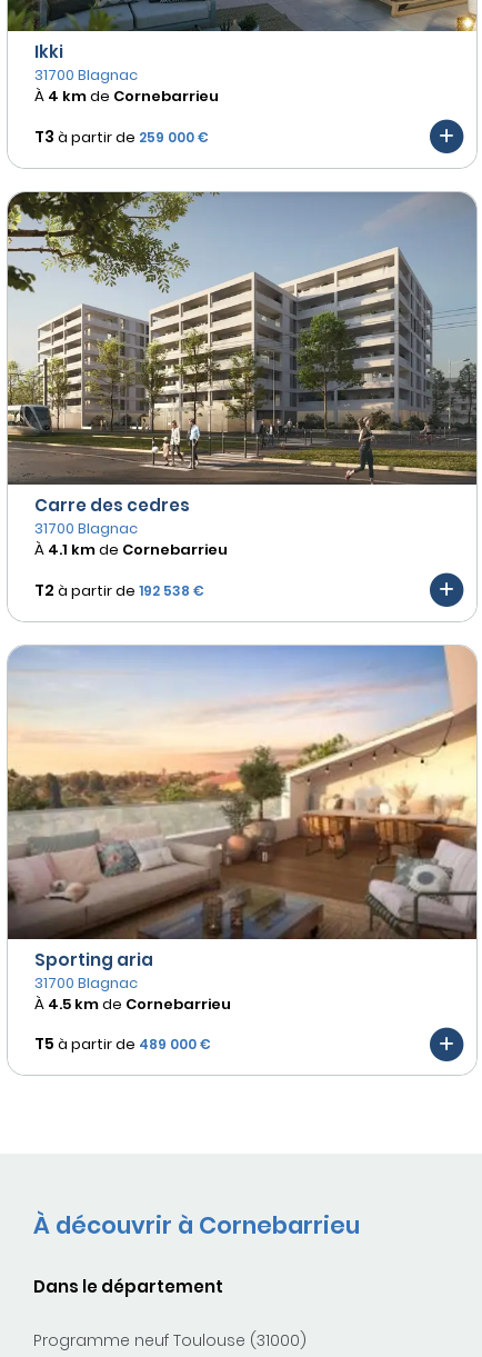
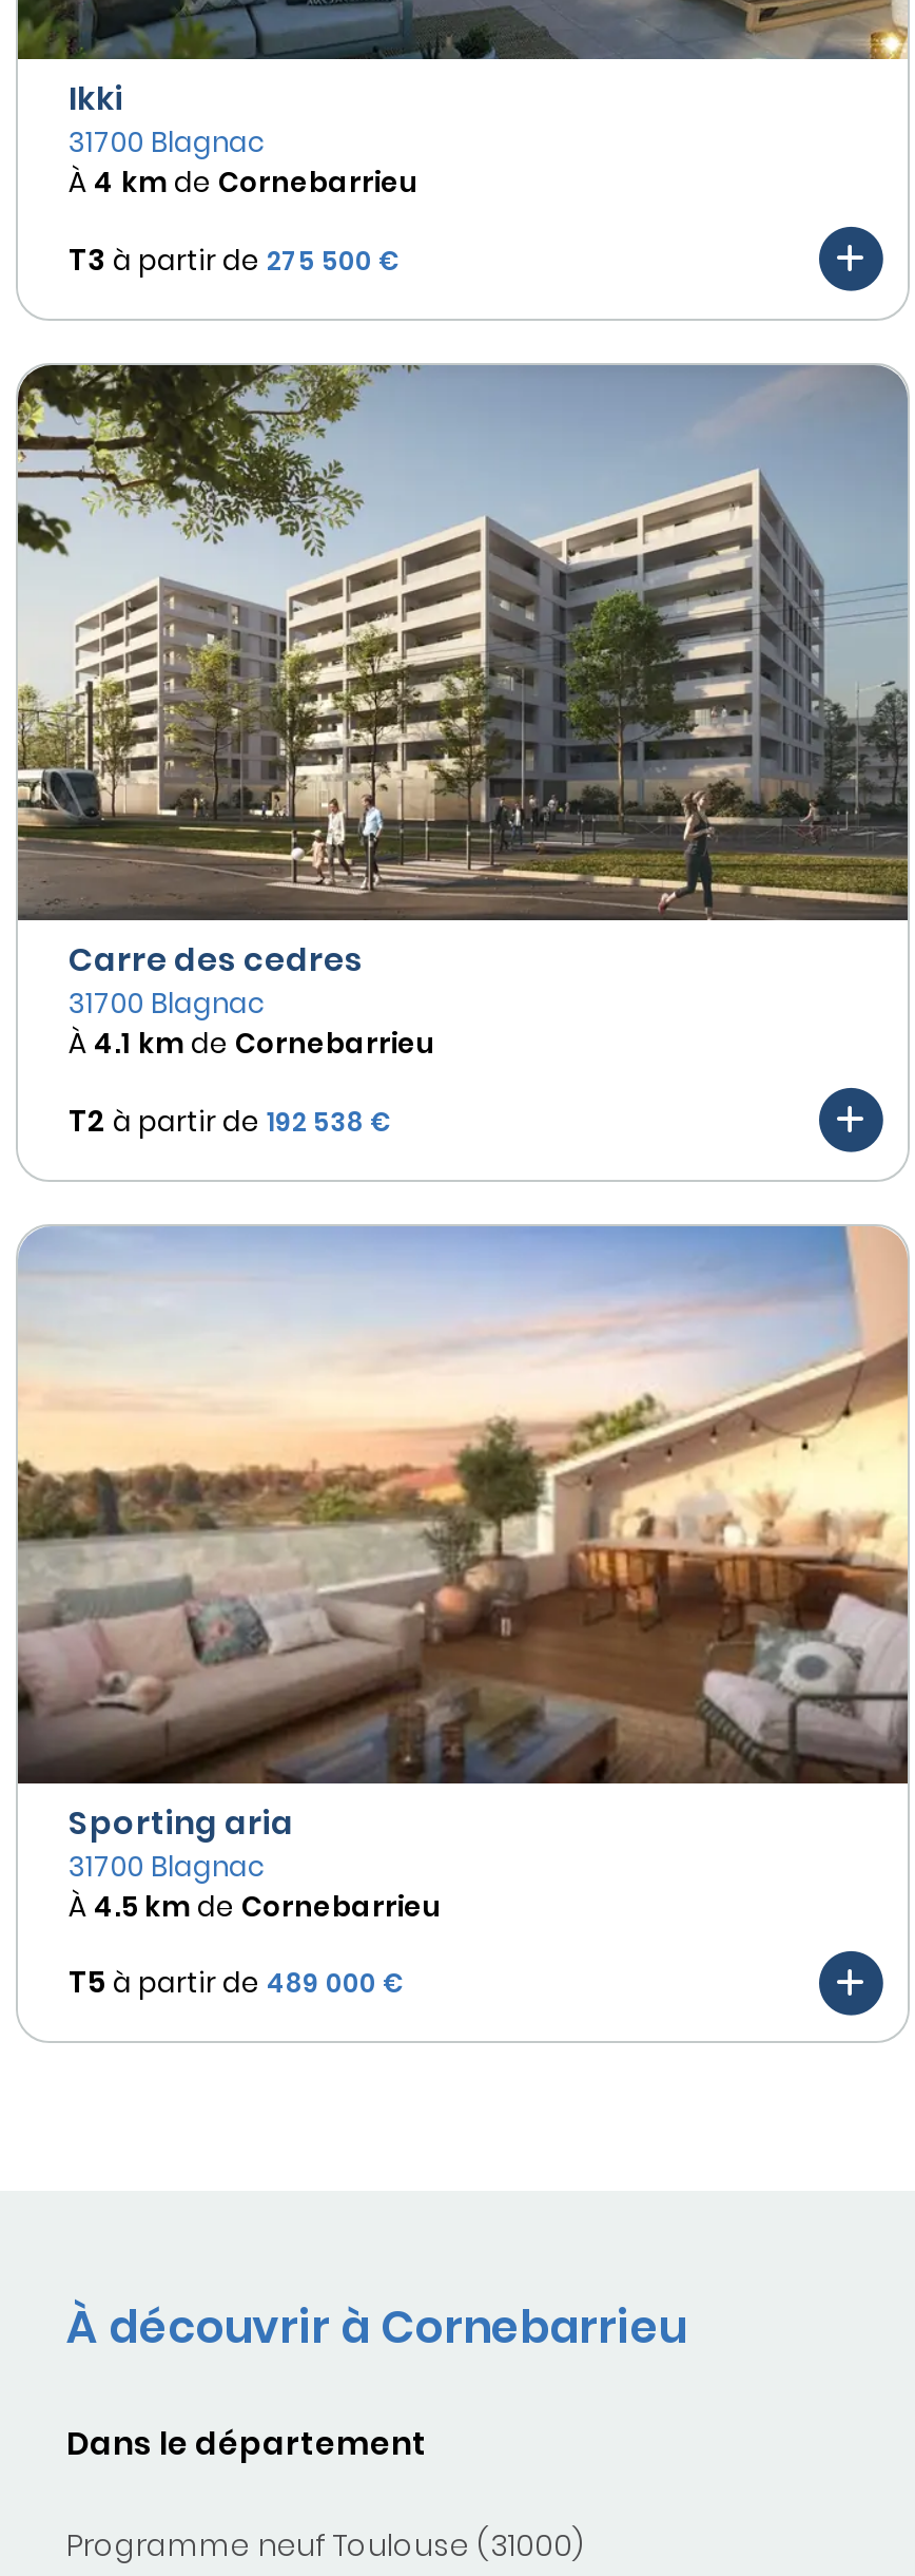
[34,126,209,148] T3 à partir de 259 000 € -> [69,238,400,281] T3 à partir de 275 500 €

